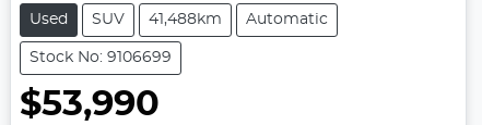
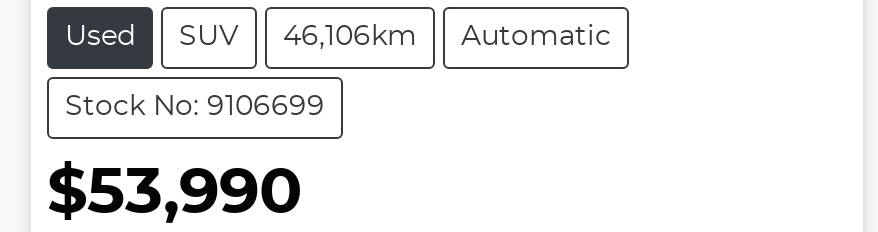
[30,12,328,27] Used SUV 41,488km Automatic -> [65,24,611,52] Used SUV 46,106km Automatic

